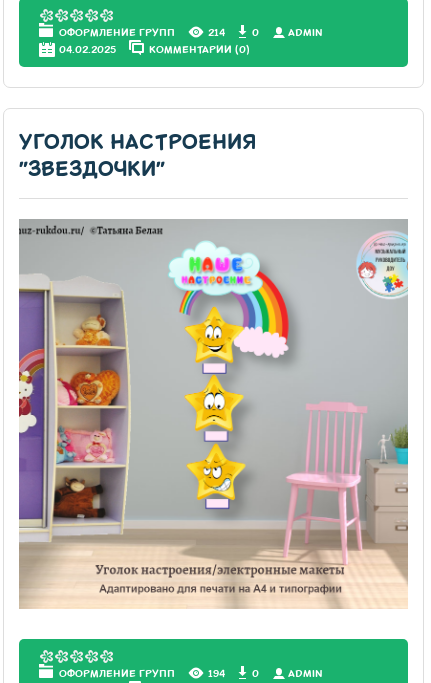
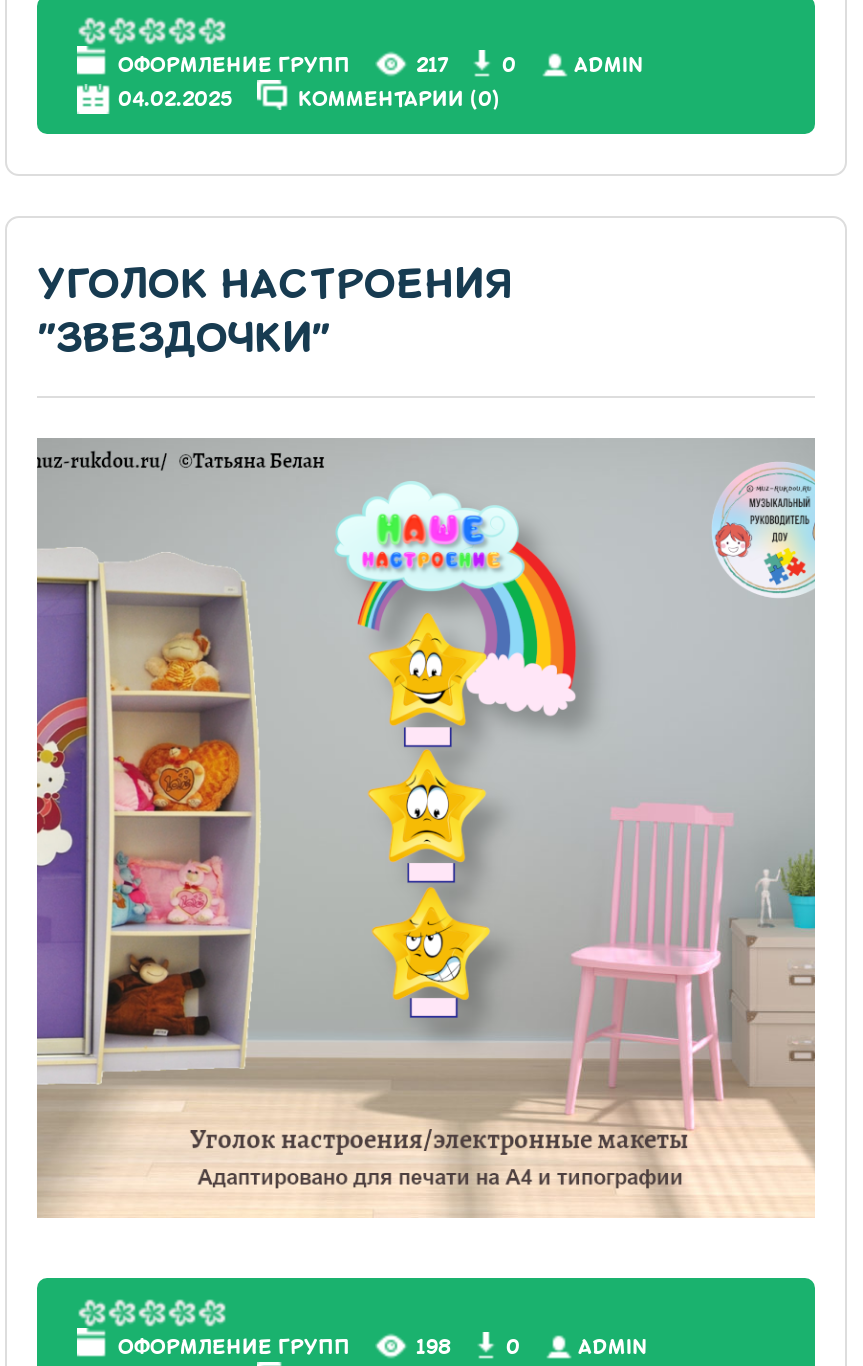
[208,26,225,39] 214 -> [416,52,448,78] 217
[208,667,225,680] 194 -> [416,1334,452,1360] 198

